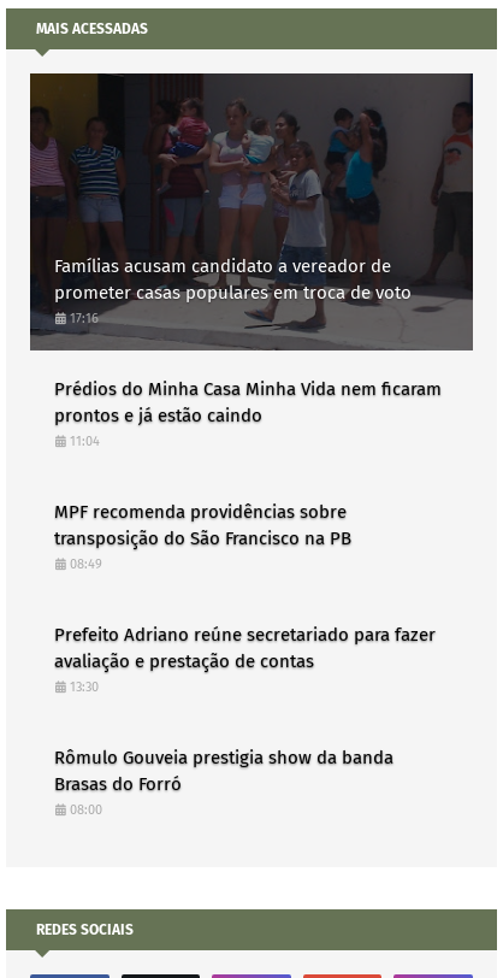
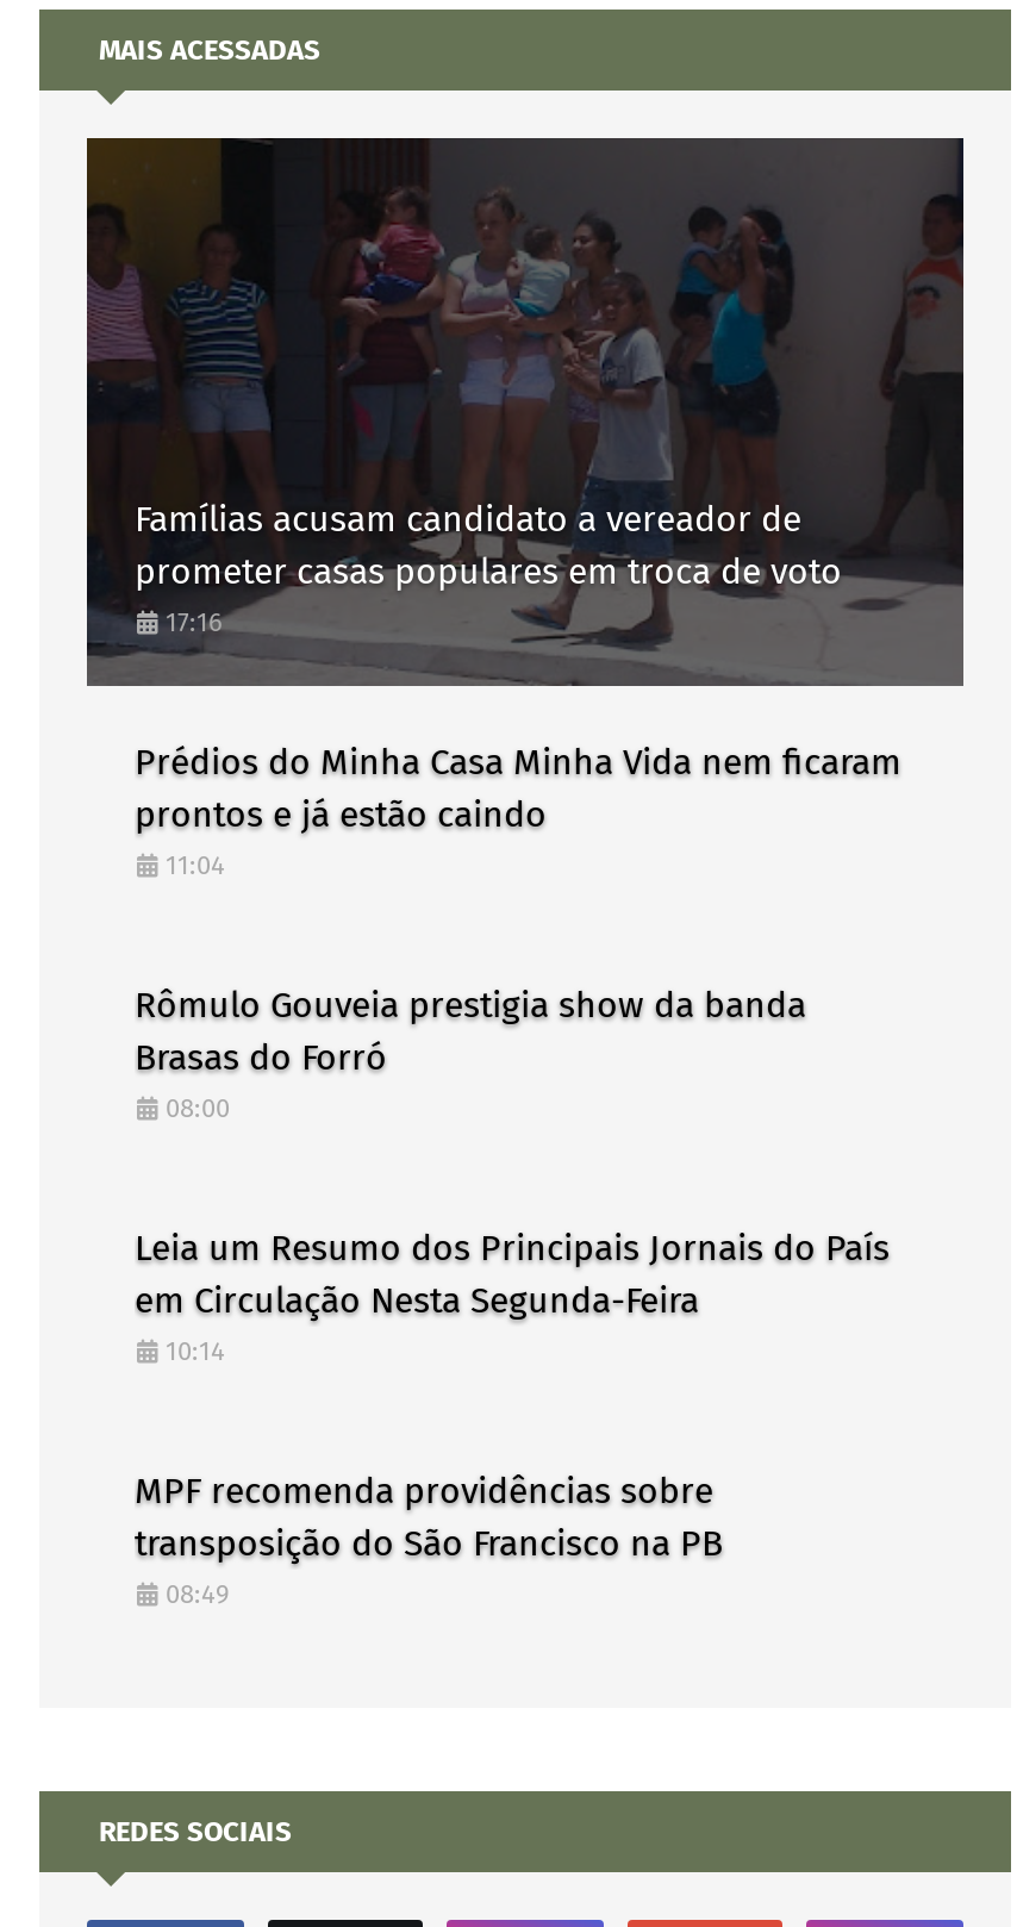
none -> [135,1226,890,1367] Leia um Resumo dos Principais Jornais do País | em Circulação Nesta Segunda-Feira | 10:14
moved [54,501,351,572] -> [135,1469,723,1610]: MPF recomenda providências sobre | transposição do São Francisco na PB | 08:49
[54,624,436,695] Prefeito Adriano reúne secretariado para fazer | avaliação e prestação de contas | 13:30 -> none
moved [54,747,393,818] -> [135,983,806,1124]: Rômulo Gouveia prestigia show da banda | Brasas do Forró | 08:00

